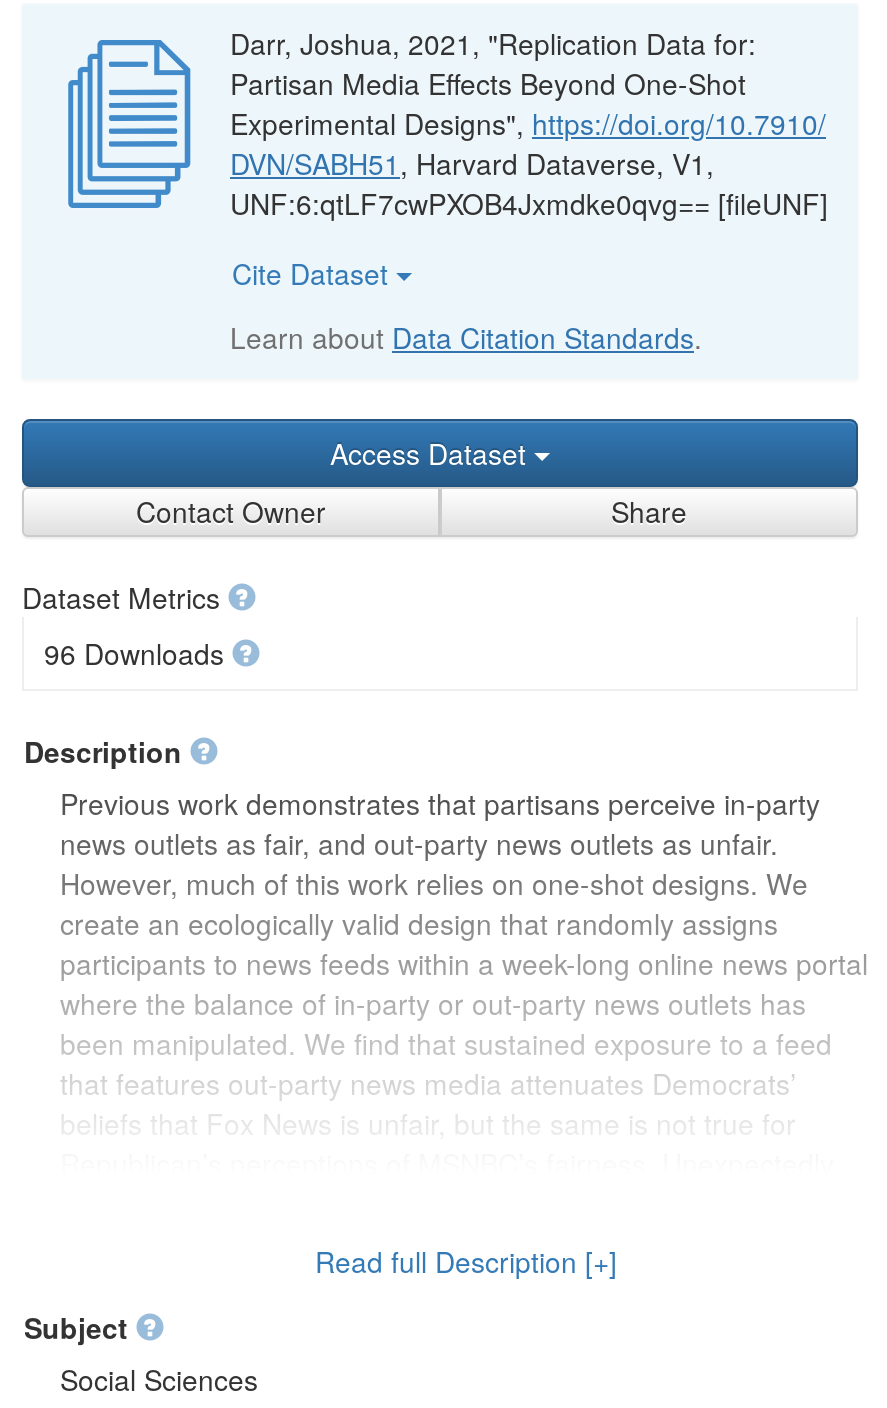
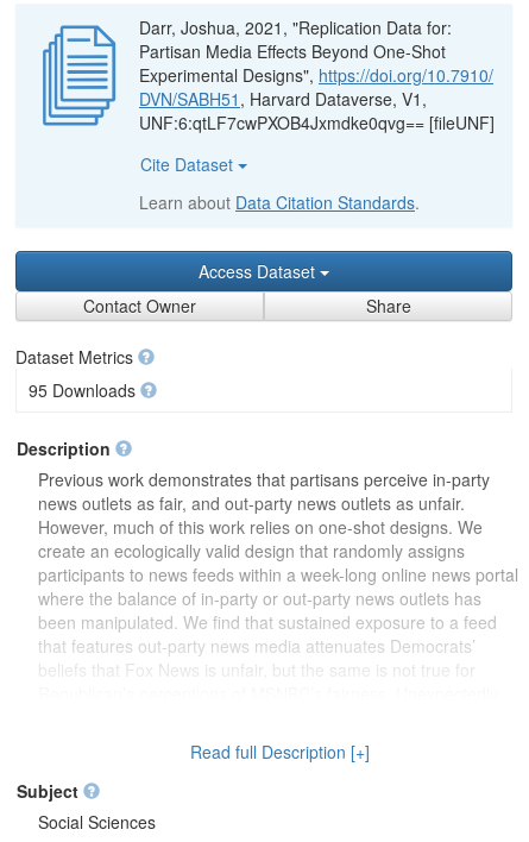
[44,633,232,673] 96 Downloads -> [29,378,140,402] 95 Downloads

